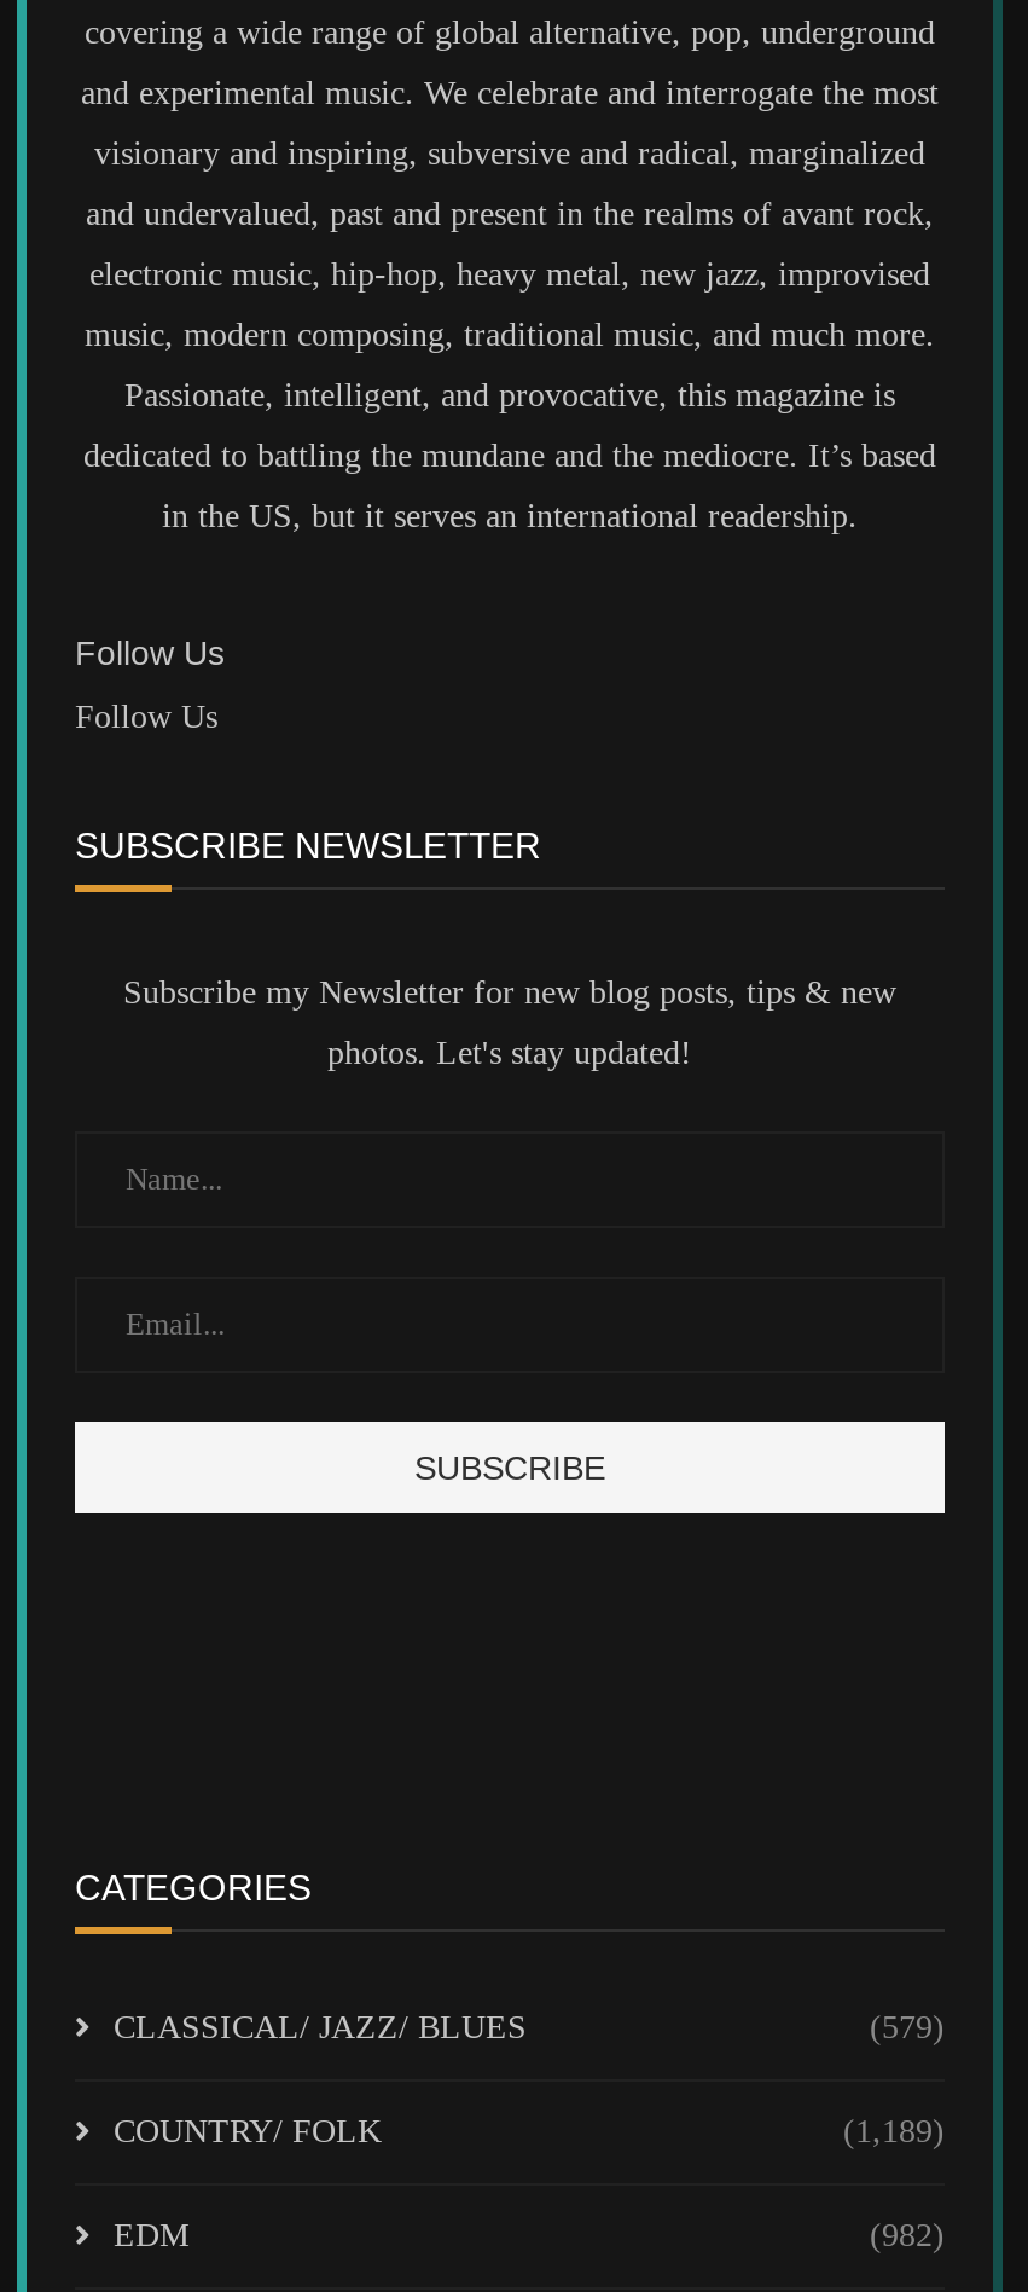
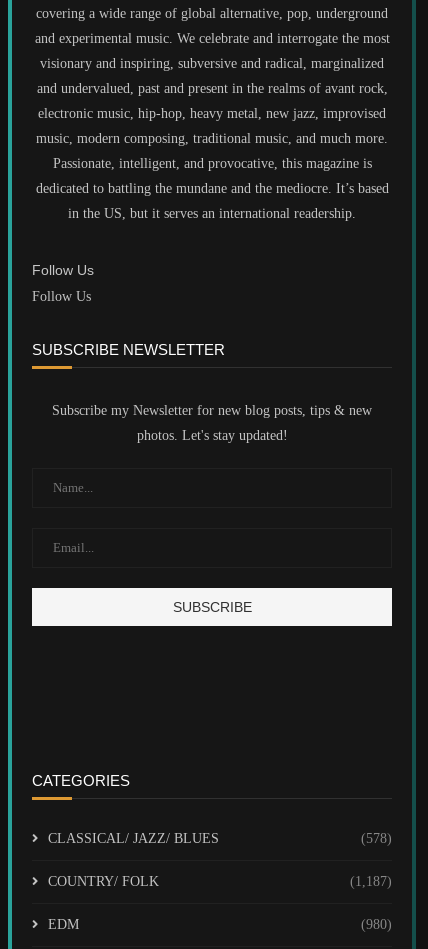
[870,2008,945,2044] (579) -> [361,830,392,845] (578)
[843,2112,945,2148] (1,189) -> [350,873,392,888] (1,187)
[870,2216,945,2252] (982) -> [361,916,392,931] (980)

